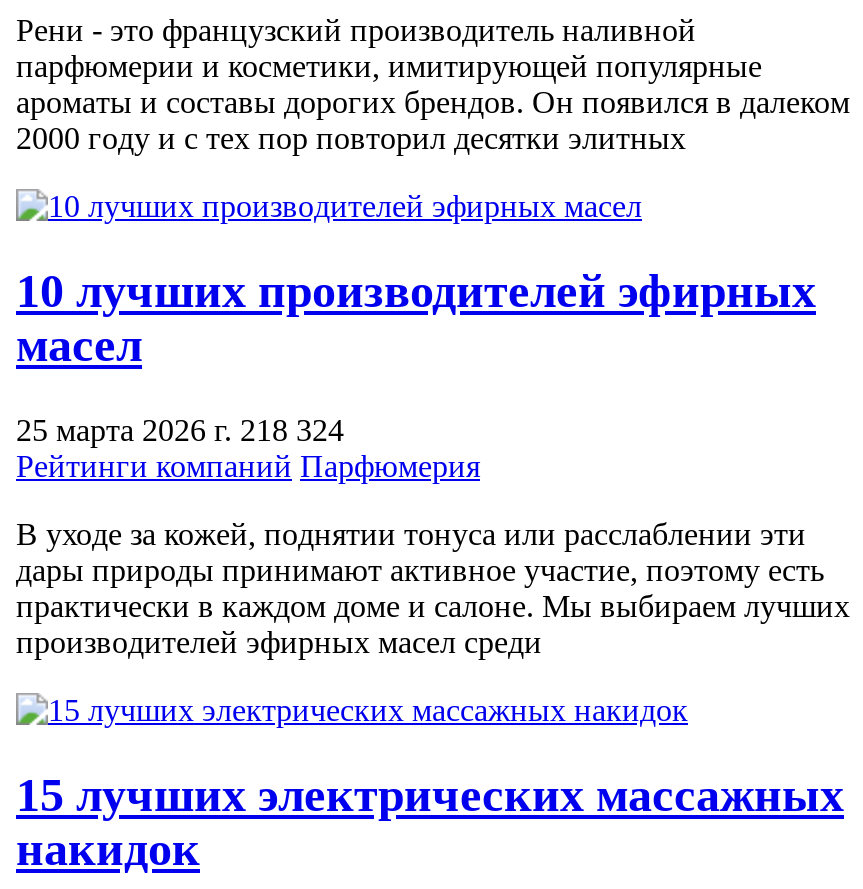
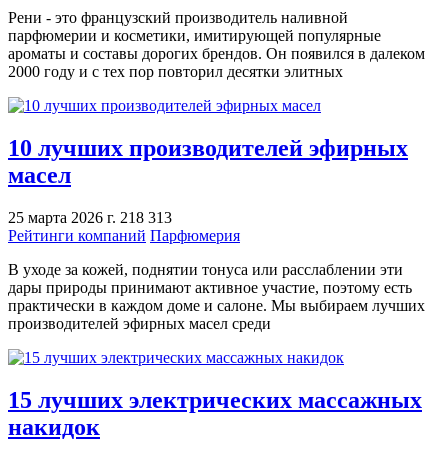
[16,413,344,447] 25 марта 2026 г. 218 324 -> [8,209,172,226] 25 марта 2026 г. 218 313

